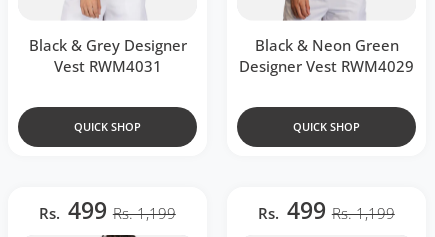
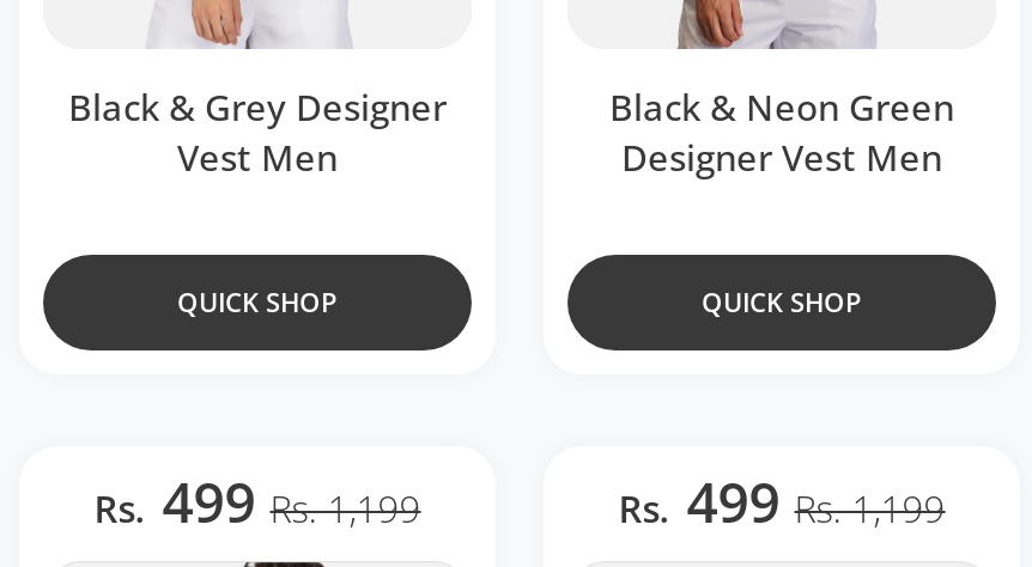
[53,56,161,76] Vest RWM4031 -> [177,133,338,181] Vest Men
[239,56,414,76] Designer Vest RWM4029 -> [621,133,942,181] Designer Vest Men

